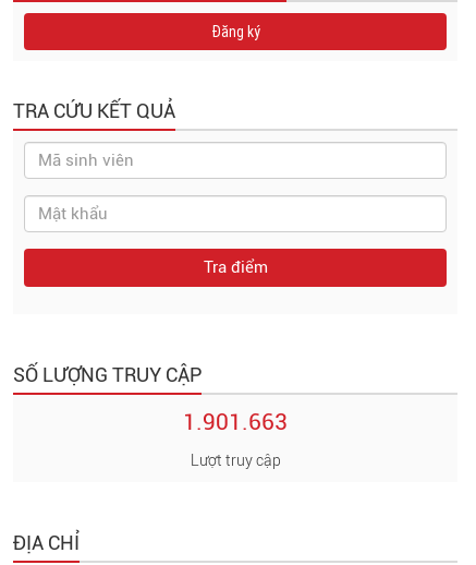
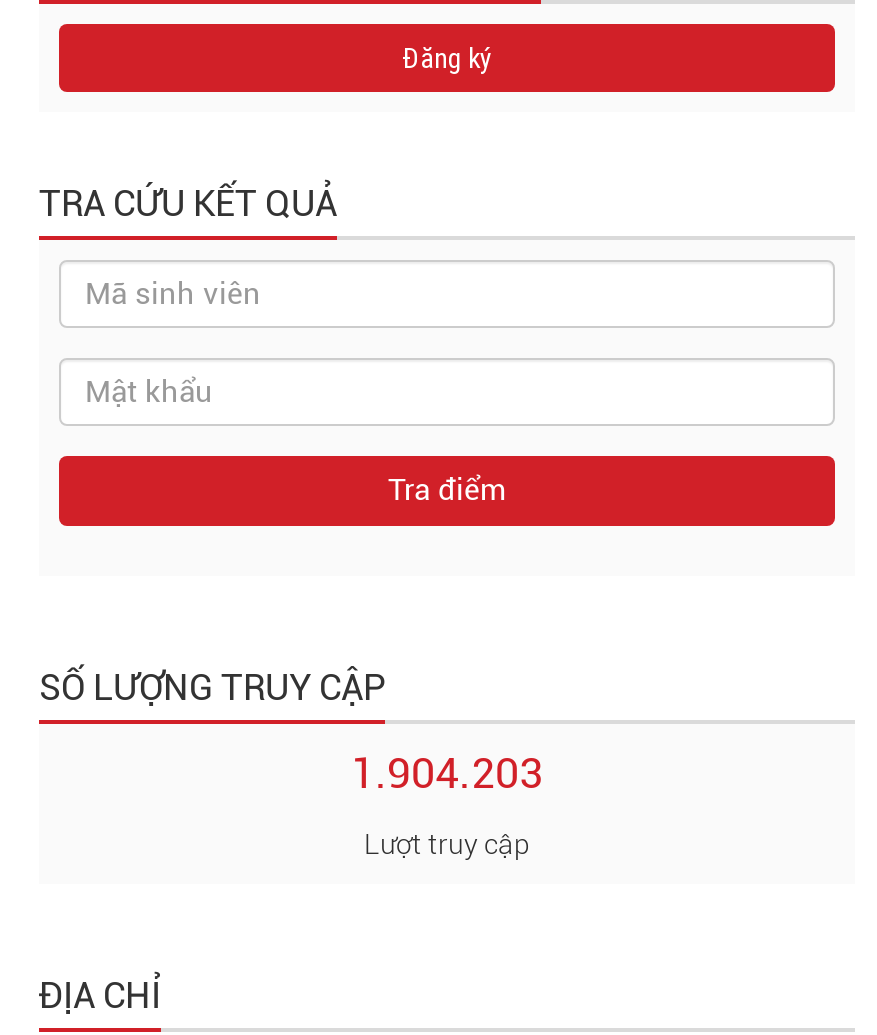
[183,408,288,435] 1.901.663 -> [351,748,543,798] 1.904.203

